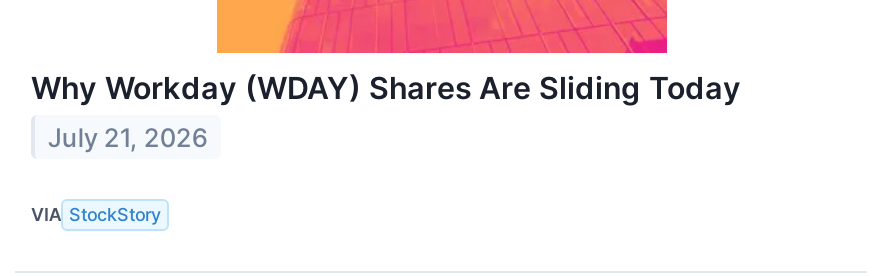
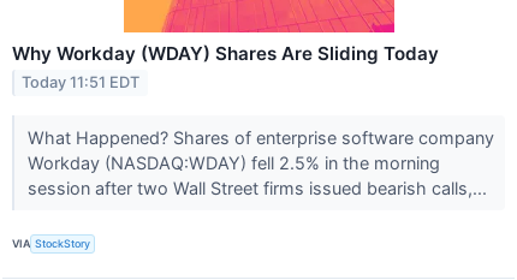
[48,123,208,153] July 21, 2026 -> [22,74,494,198] Today 11:51 EDT | What Happened? Shares of enterprise software company | Workday (NASDAQ:WDAY) fell 2.5% in the morning | session after two Wall Street firms issued bearish calls,...

